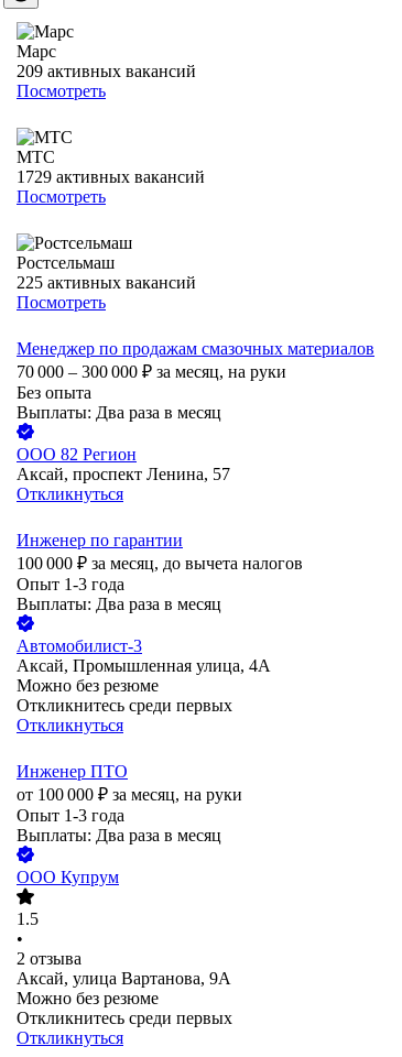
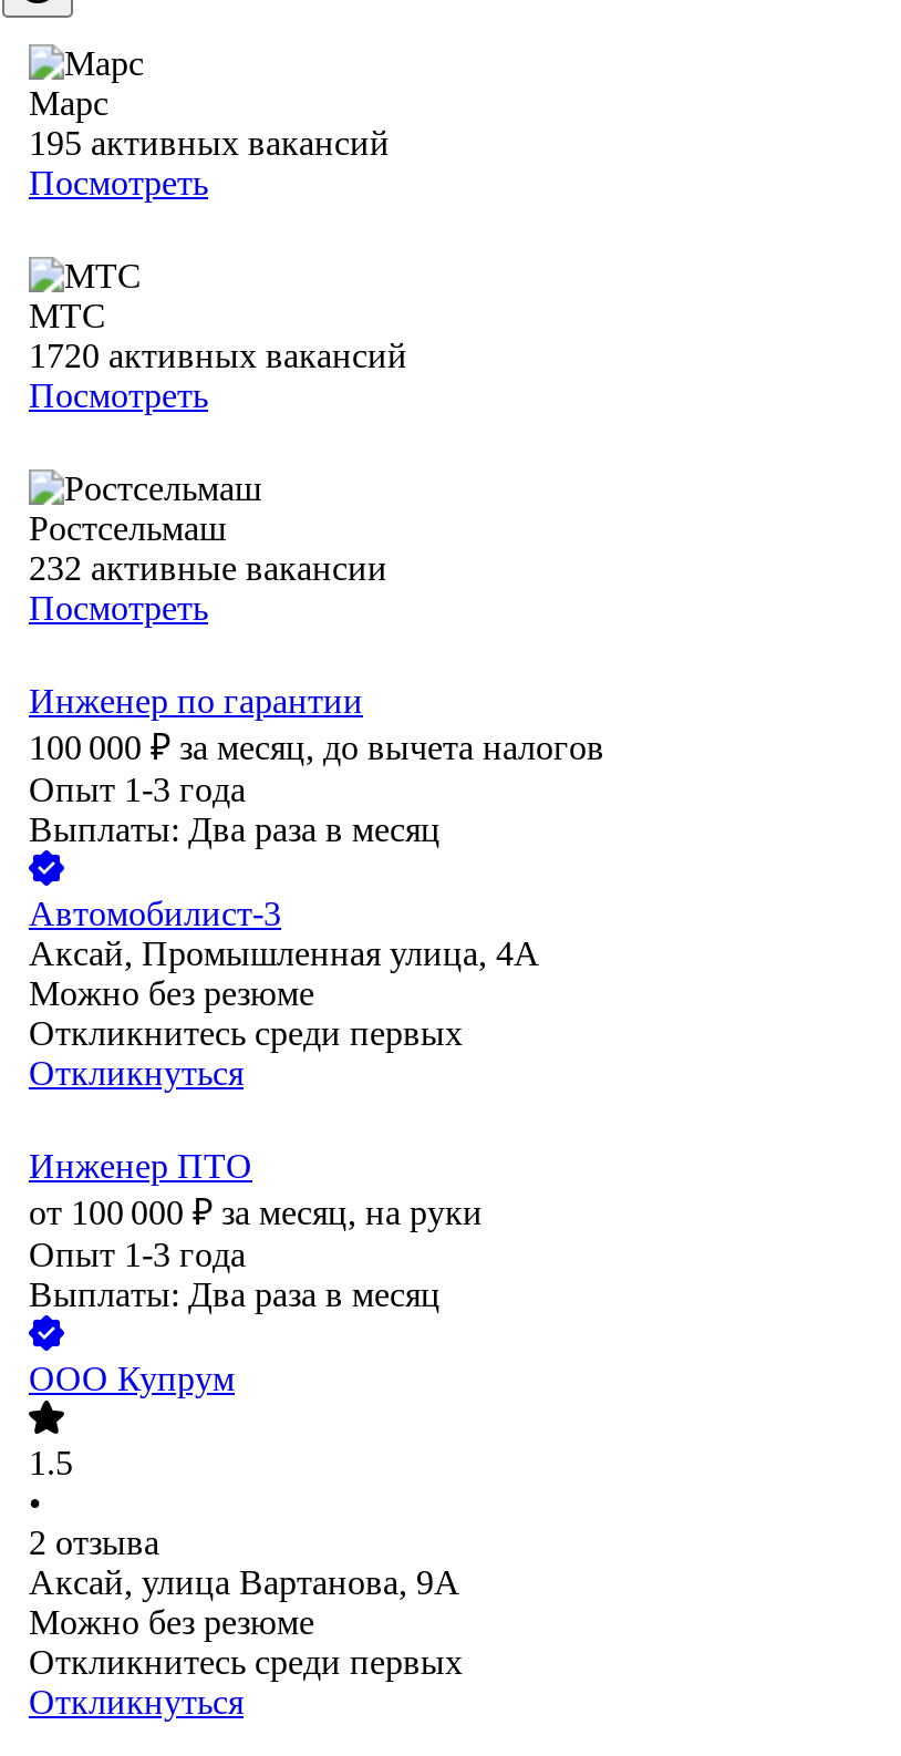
[17,62,196,81] 209 активных вакансий -> [29,125,390,162] 195 активных вакансий
[17,168,205,186] 1729 активных вакансий -> [29,337,407,375] 1720 активных вакансий
[17,273,196,292] 225 активных вакансий -> [29,550,387,587] 232 активные вакансии
[17,339,374,504] Менеджер по продажам смазочных материалов | 70 000 – 300 000 ₽ за месяц, на руки | Без опыта | Выплаты: Два раза в месяц | ООО 82 Регион | Аксай, проспект Ленина, 57 | Откликнуться -> none

